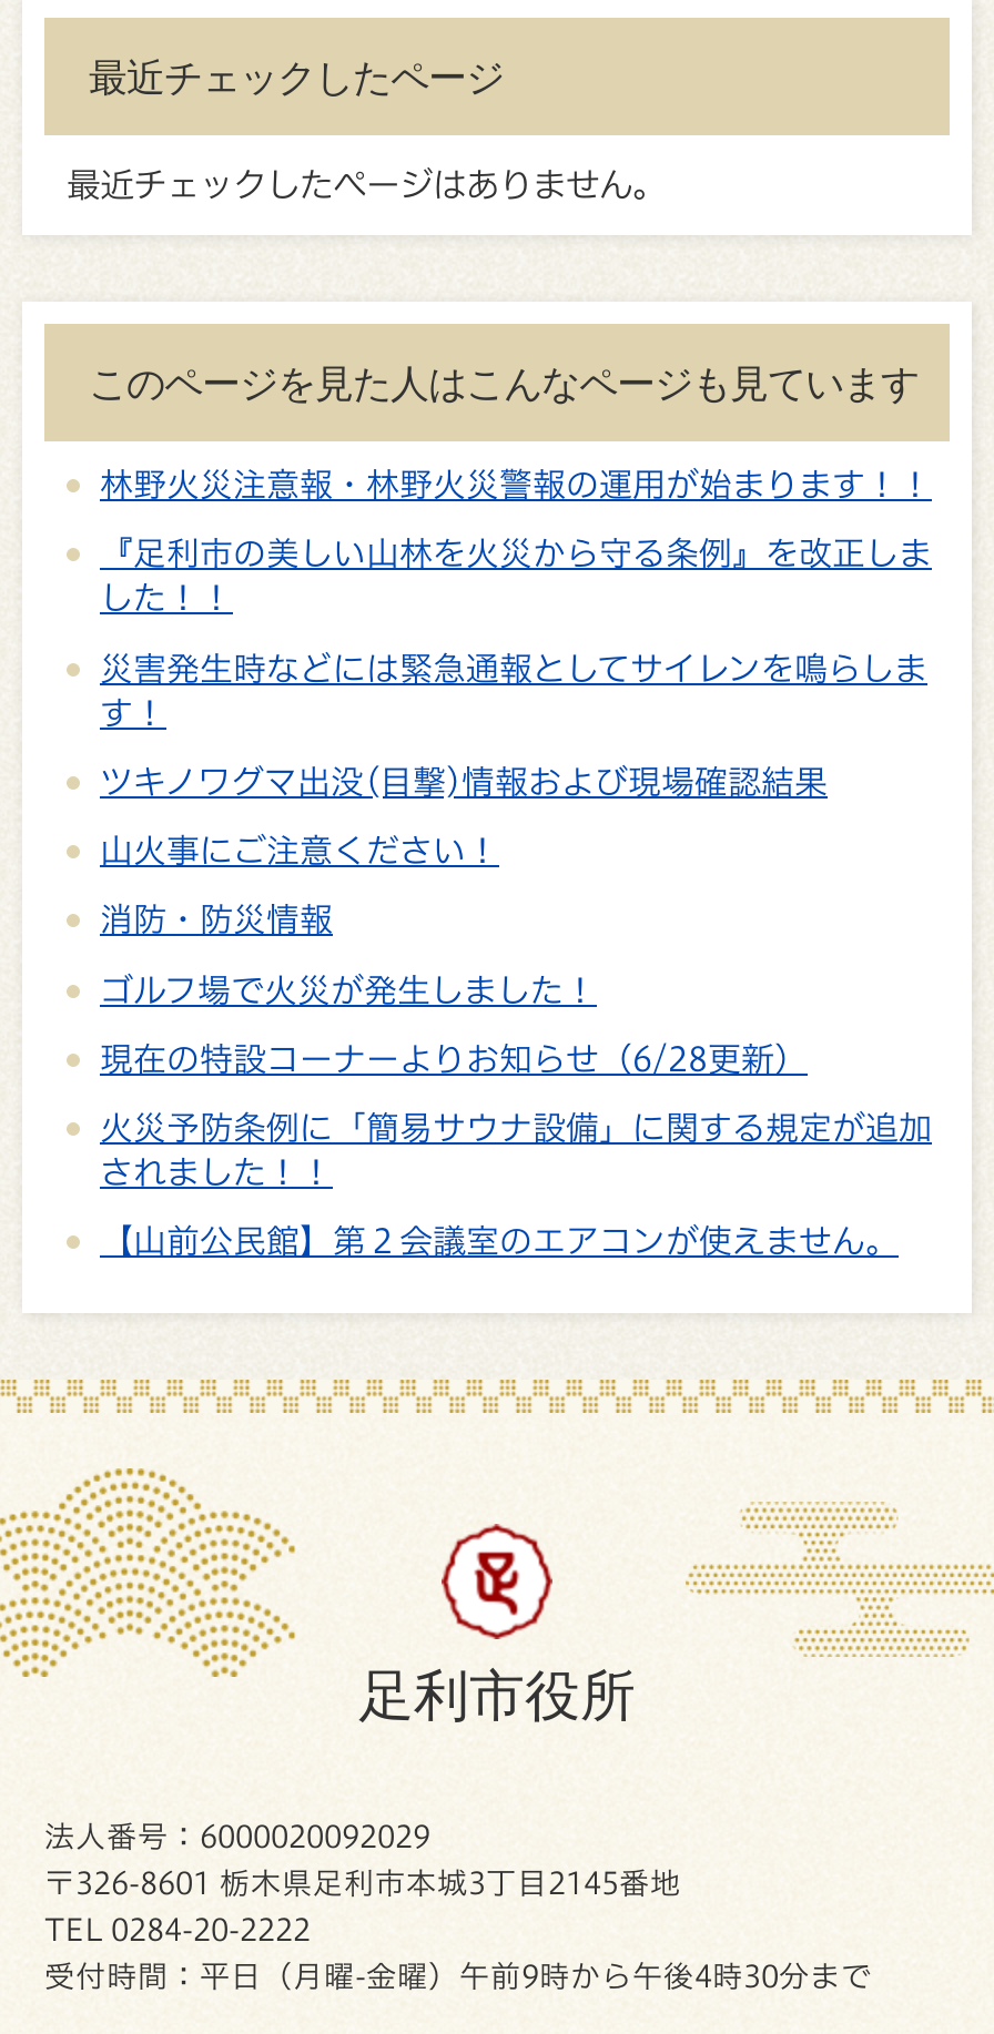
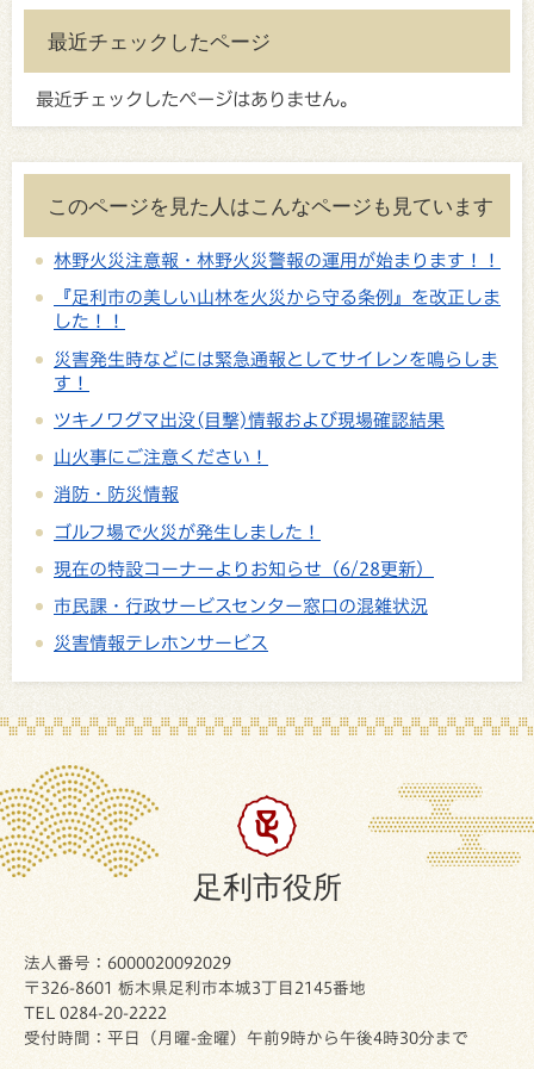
[100,1111,932,1189] 火災予防条例に「簡易サウナ設備」に関する規定が追加 | されました！！ -> [54,597,428,615] 市民課・行政サービスセンター窓口の混雑状況
[100,1225,899,1258] 【山前公民館】第２会議室のエアコンが使えません。 -> [54,634,268,652] 災害情報テレホンサービス

